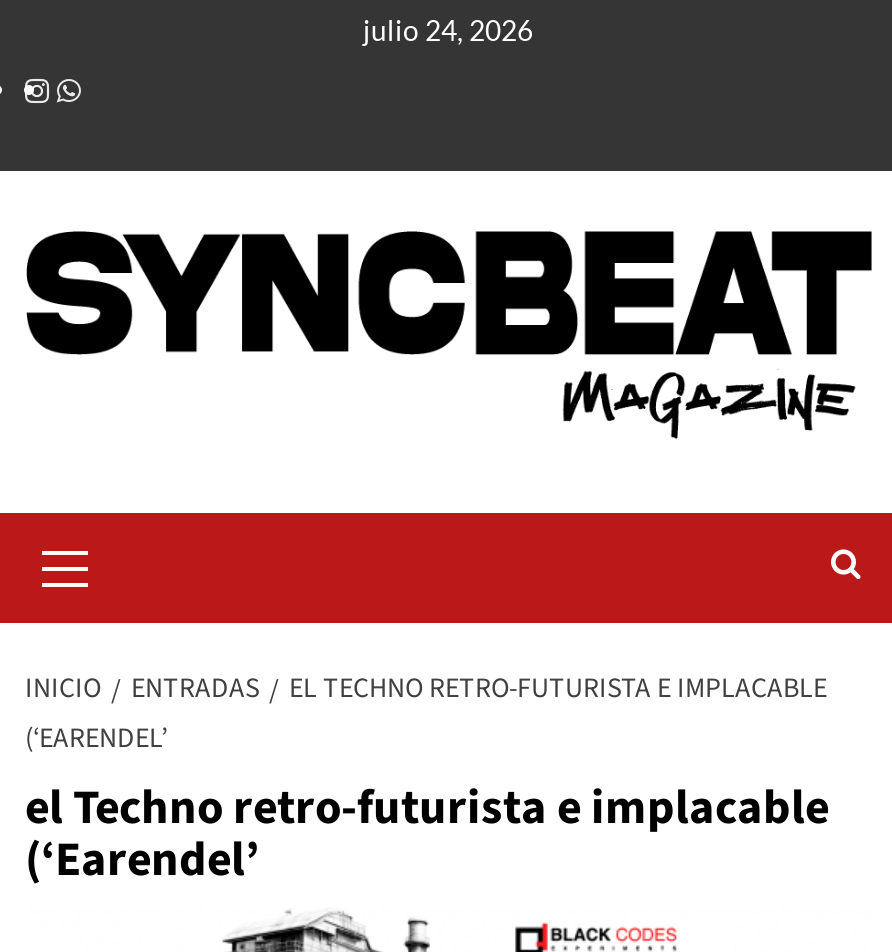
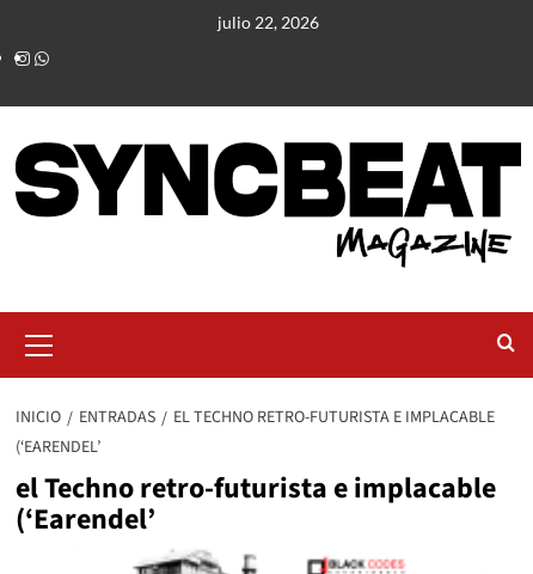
[363,13,533,47] julio 24, 2026 -> [217,12,318,32] julio 22, 2026

